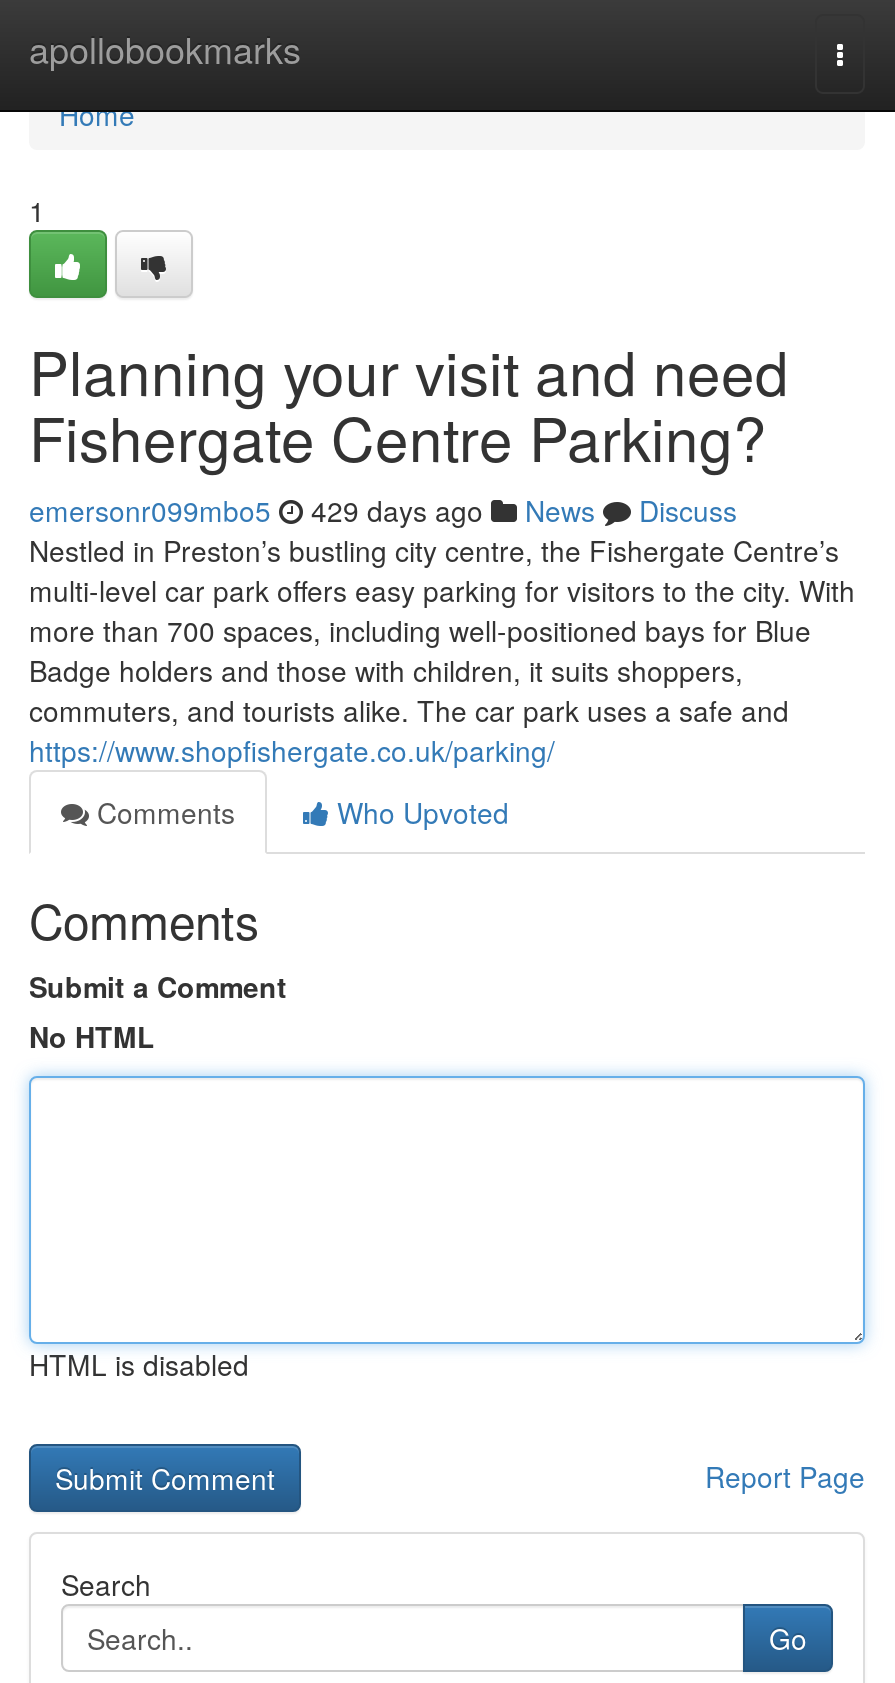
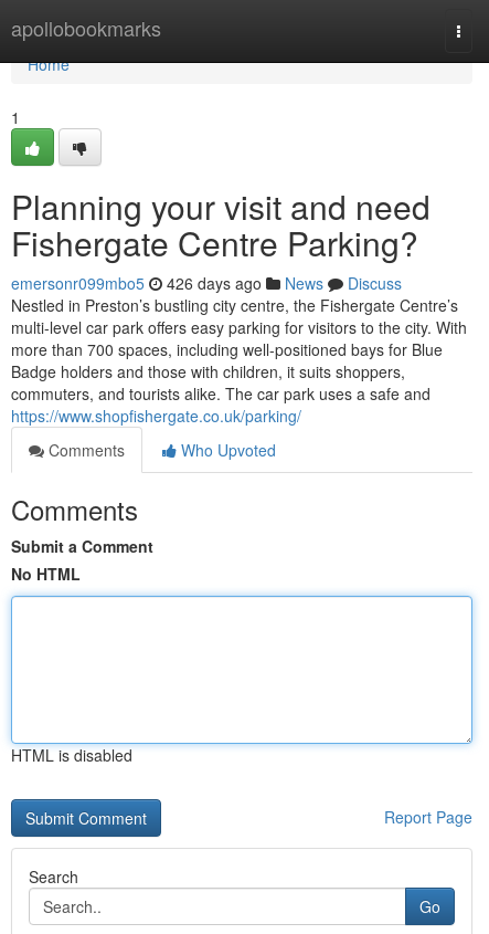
[29,490,737,530] emersonr099mbo5 429 days ago News Discuss -> [11,272,402,294] emersonr099mbo5 426 days ago News Discuss

